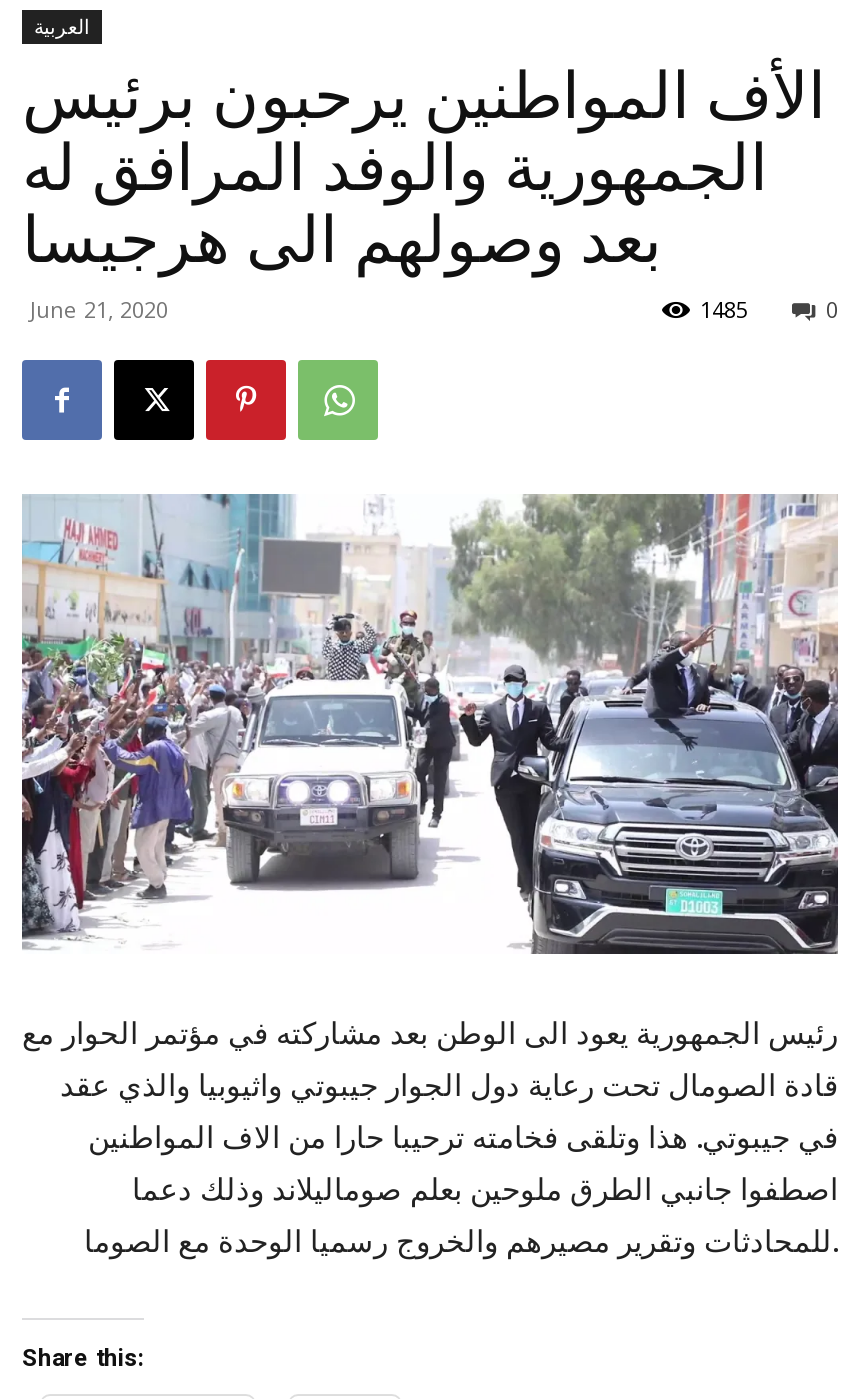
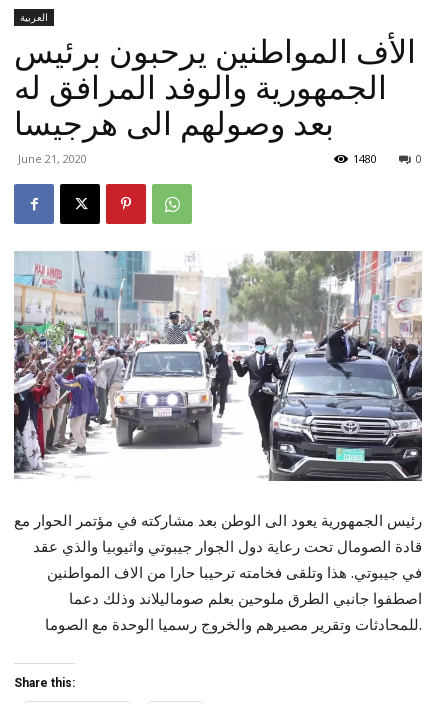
[700,294,748,324] 1485 -> [353,151,377,166] 1480

